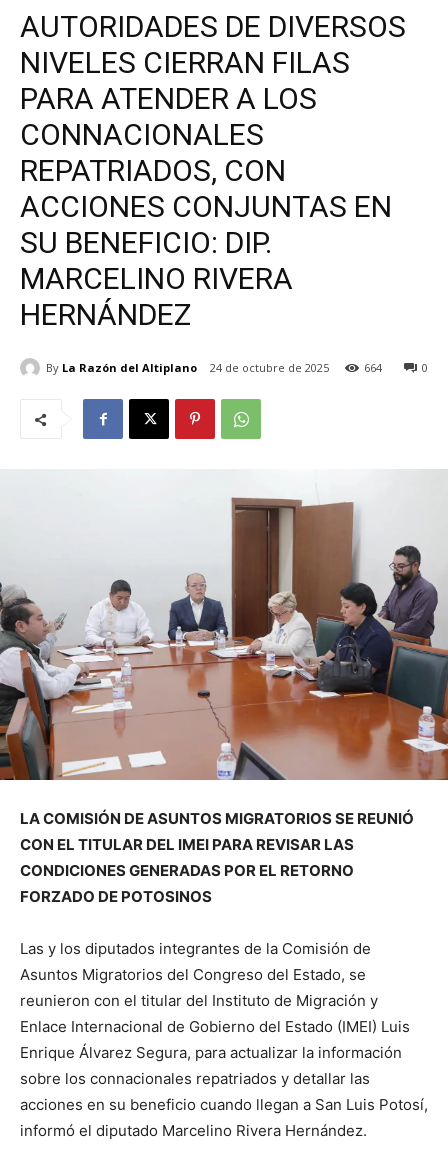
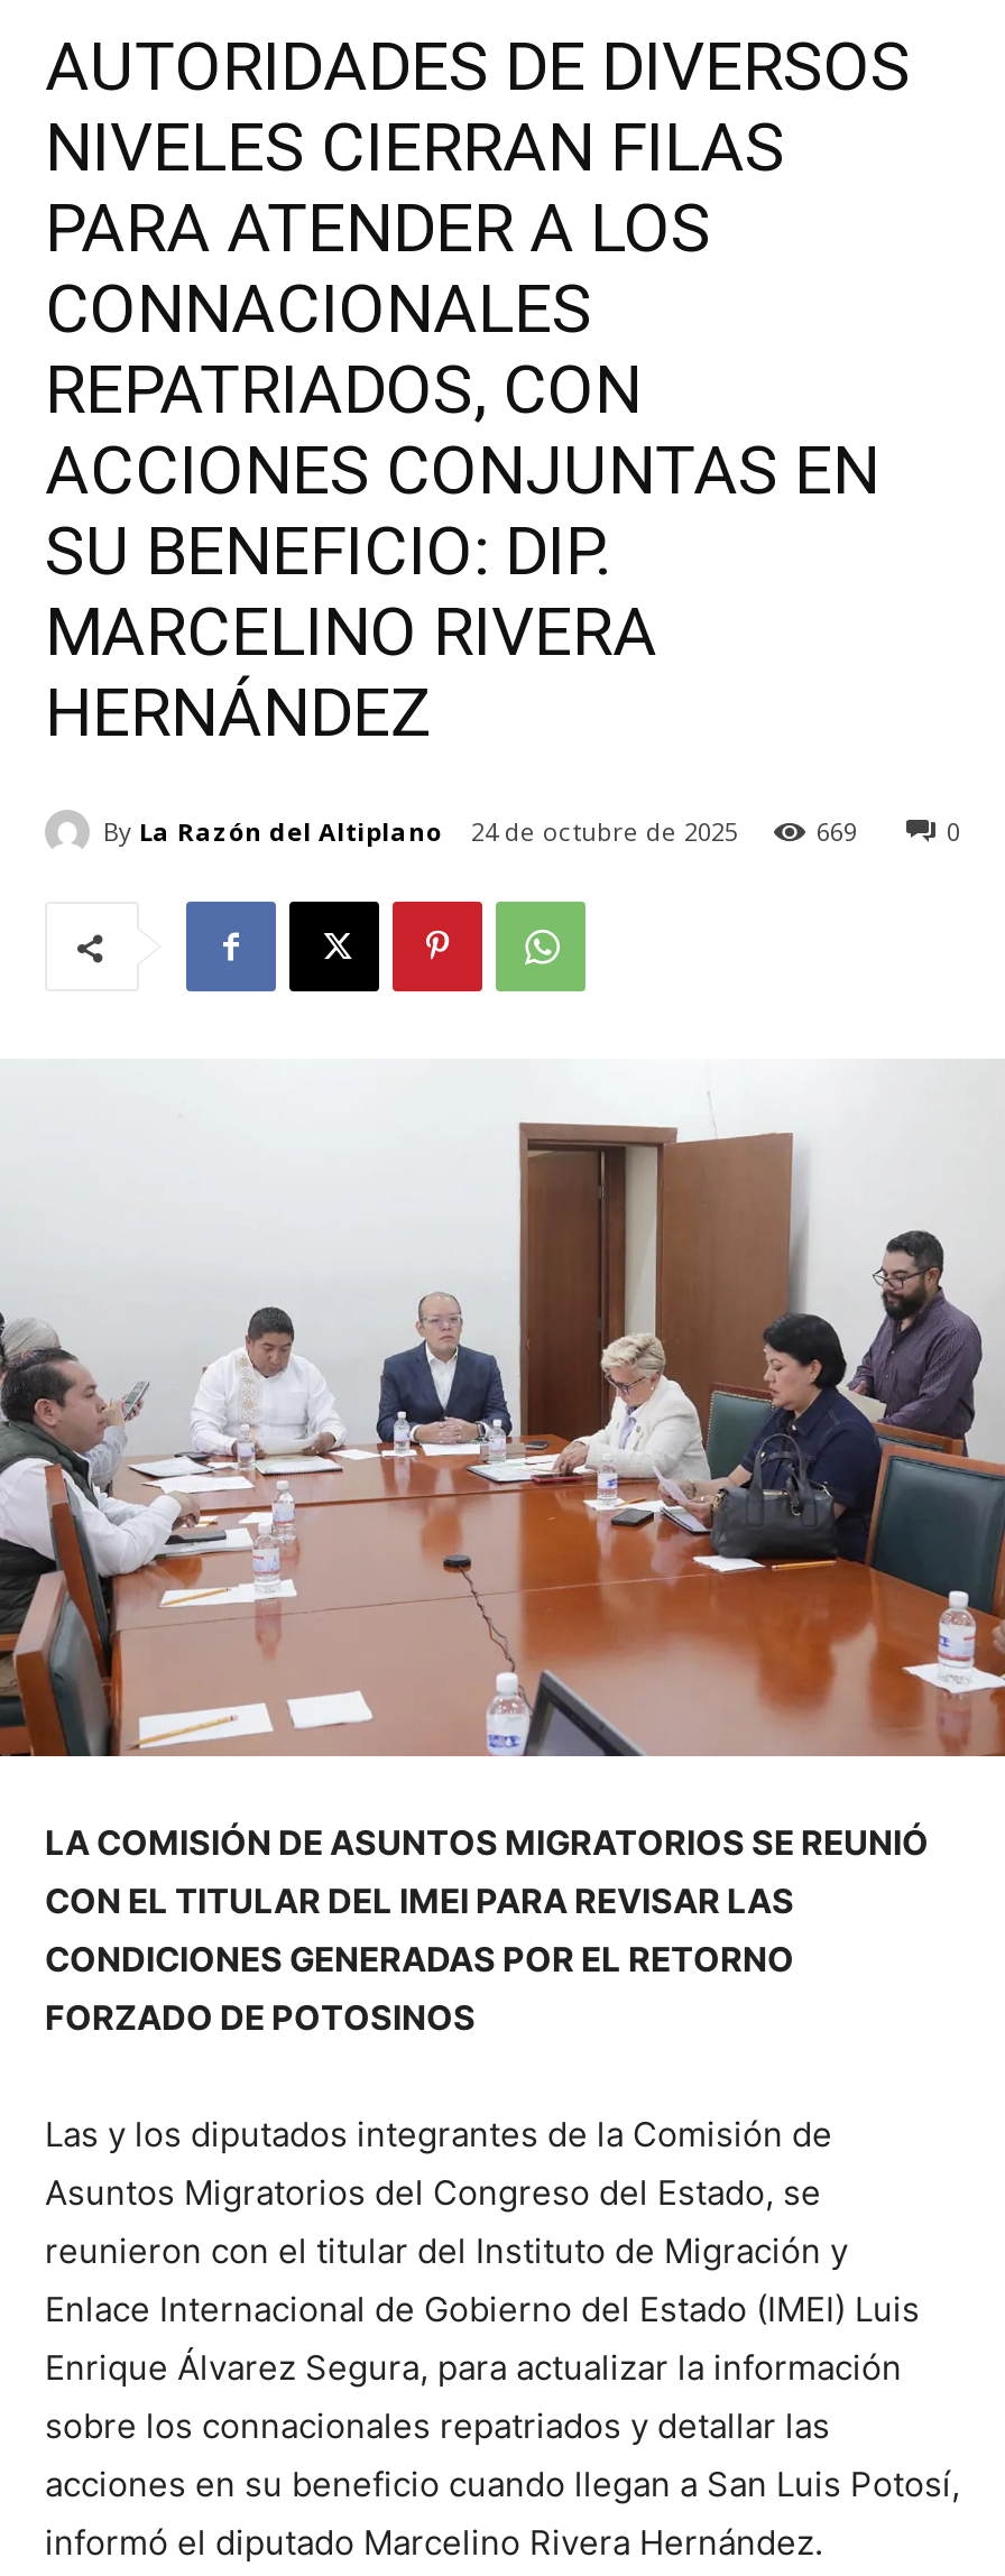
[364,360,382,375] 664 -> [817,814,857,848] 669

